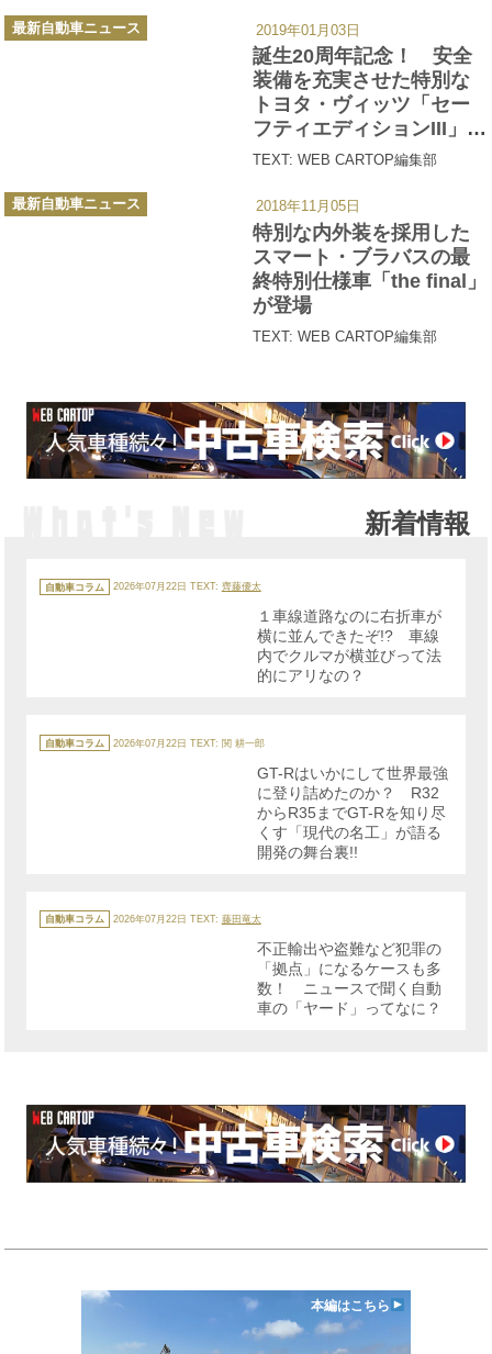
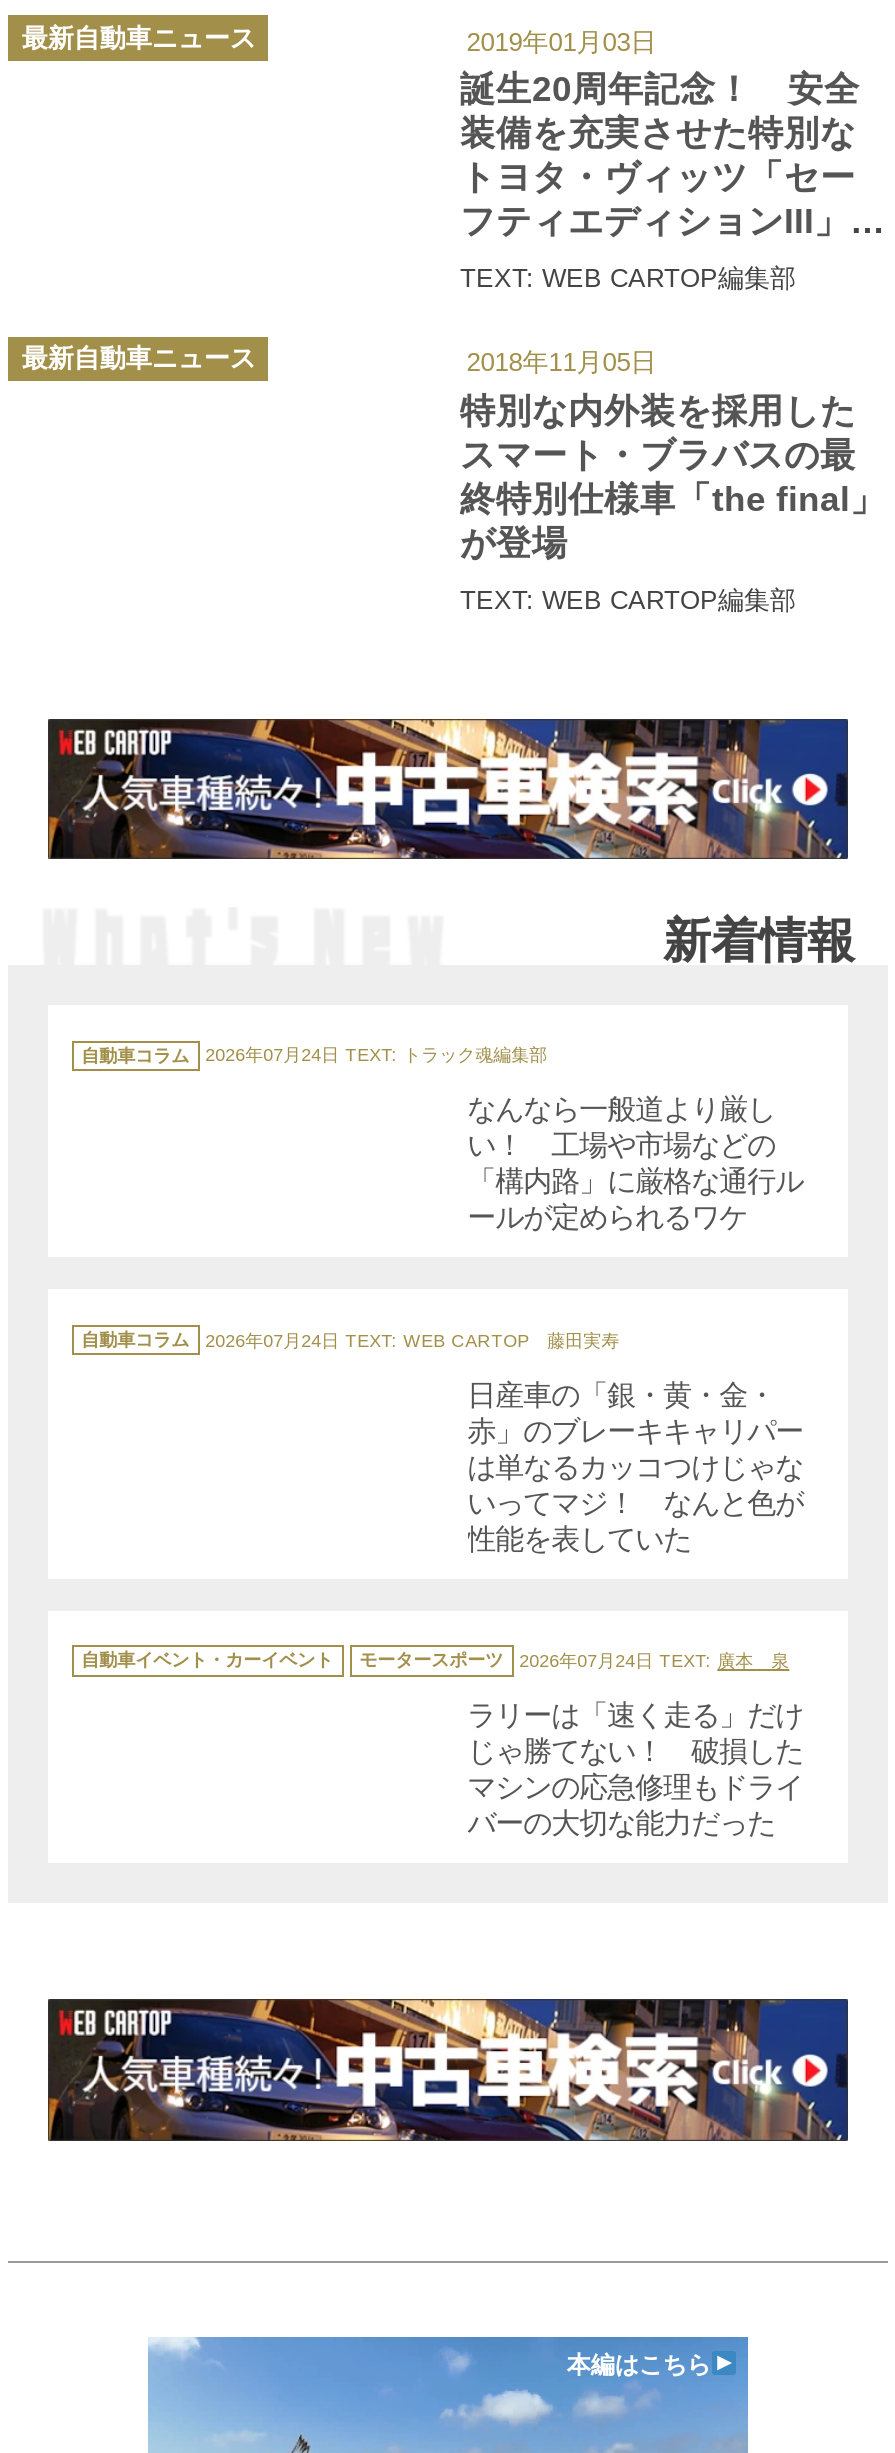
[113,581,261,592] 2026年07月22日 TEXT:齊藤優太 -> [205,1045,547,1065] 2026年07月24日 TEXT: トラック魂編集部
[257,607,441,684] １車線道路なのに右折車が | 横に並んできたぞ!? 車線 | 内でクルマが横並びって法 | 的にアリなの？ -> [467,1093,803,1233] なんなら一般道より厳し | い！ 工場や市場などの | 「構内路」に厳格な通行ル | ールが定められるワケ
[113,738,264,748] 2026年07月22日 TEXT: 関 耕一郎 -> [205,1330,619,1350] 2026年07月24日 TEXT: WEB CARTOP 藤田実寿
[257,764,448,860] GT-Rはいかにして世界最強 | に登り詰めたのか？ R32 | からR35までGT-Rを知り尽 | くす「現代の名工」が語る | 開発の舞台裏!! -> [467,1378,803,1554] 日産車の「銀・黄・金・ | 赤」のブレーキキャリパー | は単なるカッコつけじゃな | いってマジ！ なんと色が | 性能を表していた
[45,914,261,925] 自動車コラム | 2026年07月22日 TEXT:藤田竜太 -> [81,1651,789,1671] 自動車イベント・カーイベント | モータースポーツ | 2026年07月24日 TEXT:廣本 泉
[257,940,441,1017] 不正輸出や盗難など犯罪の | 「拠点」になるケースも多 | 数！ ニュースで聞く自動 | 車の「ヤード」ってなに？ -> [467,1699,803,1839] ラリーは「速く走る」だけ | じゃ勝てない！ 破損した | マシンの応急修理もドライ | バーの大切な能力だった

